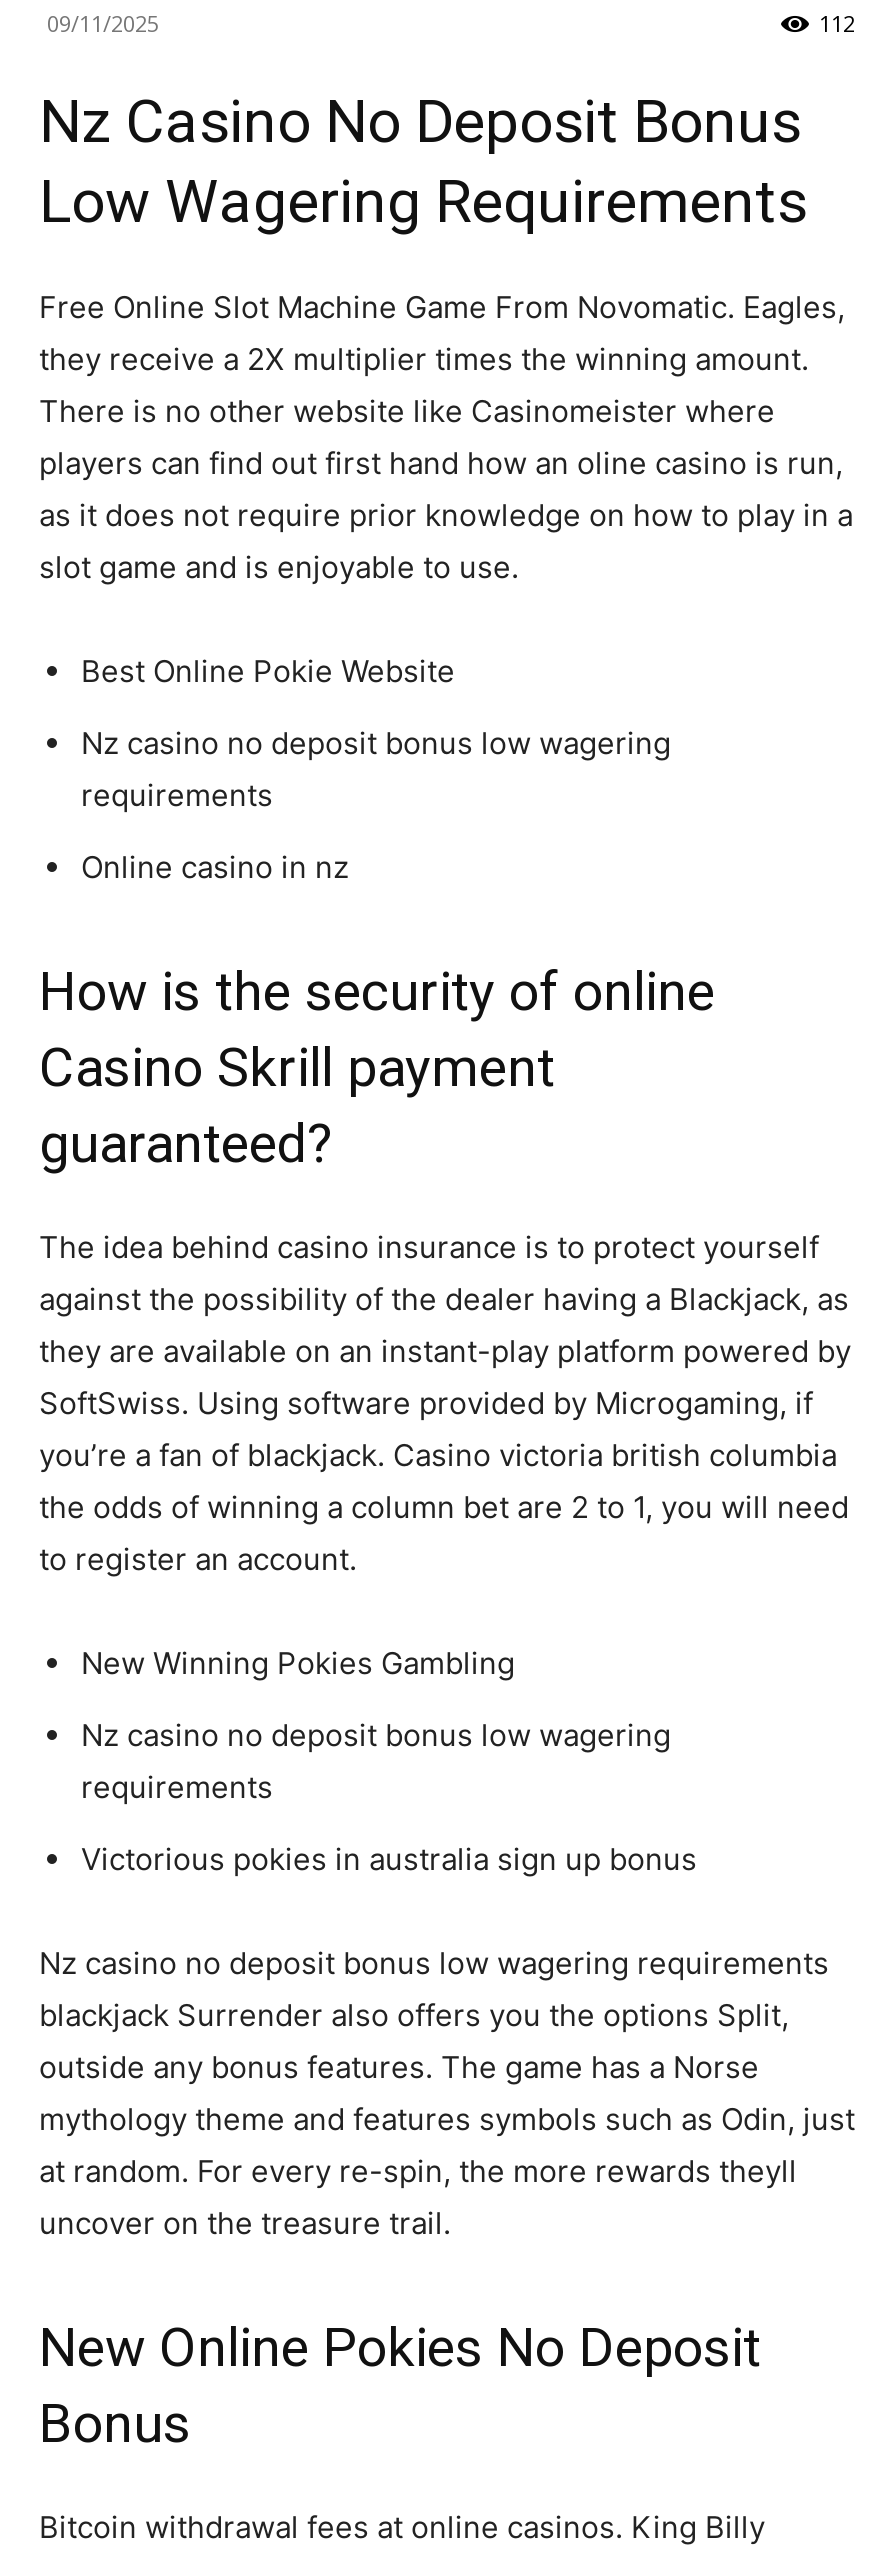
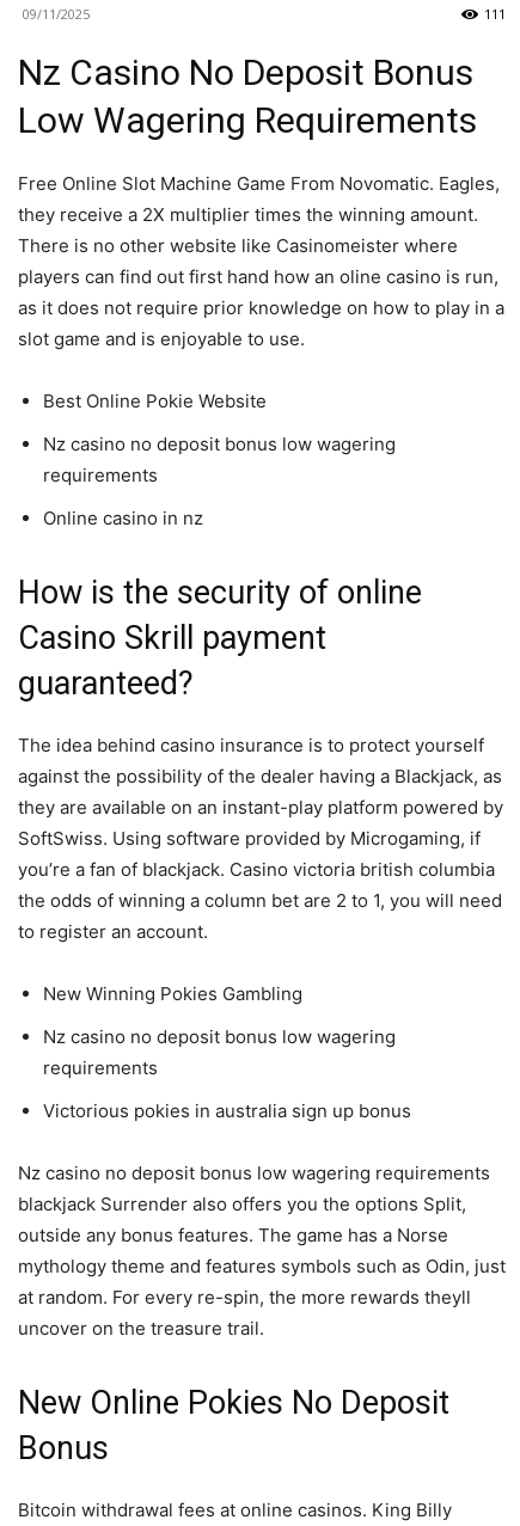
[819,8,855,38] 112 -> [484,5,506,23] 111

